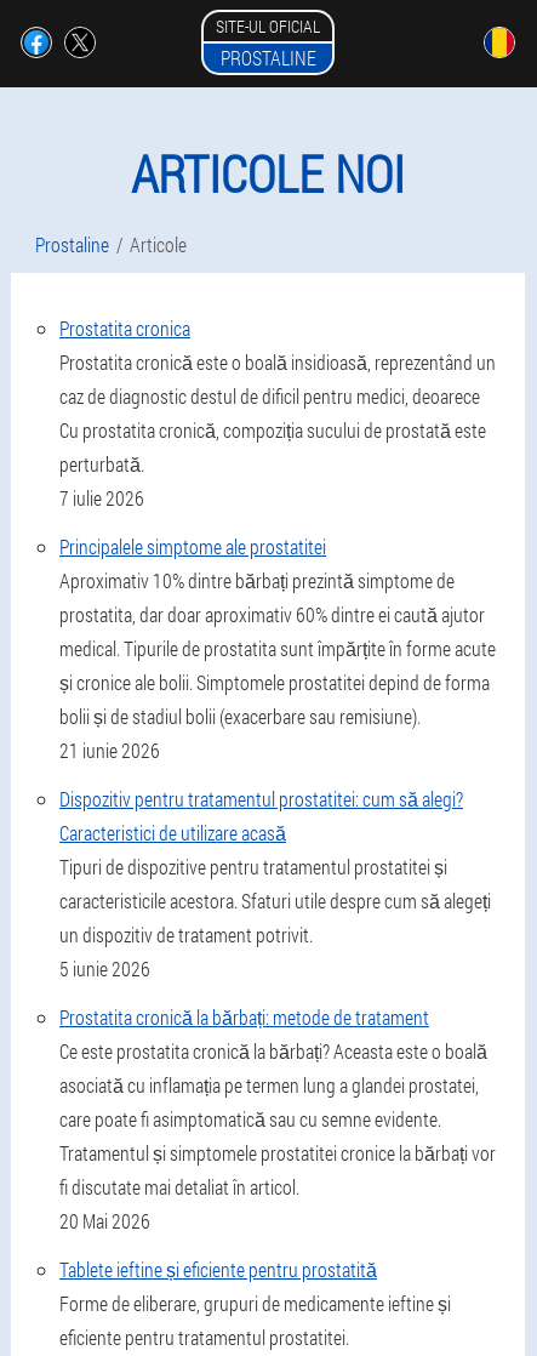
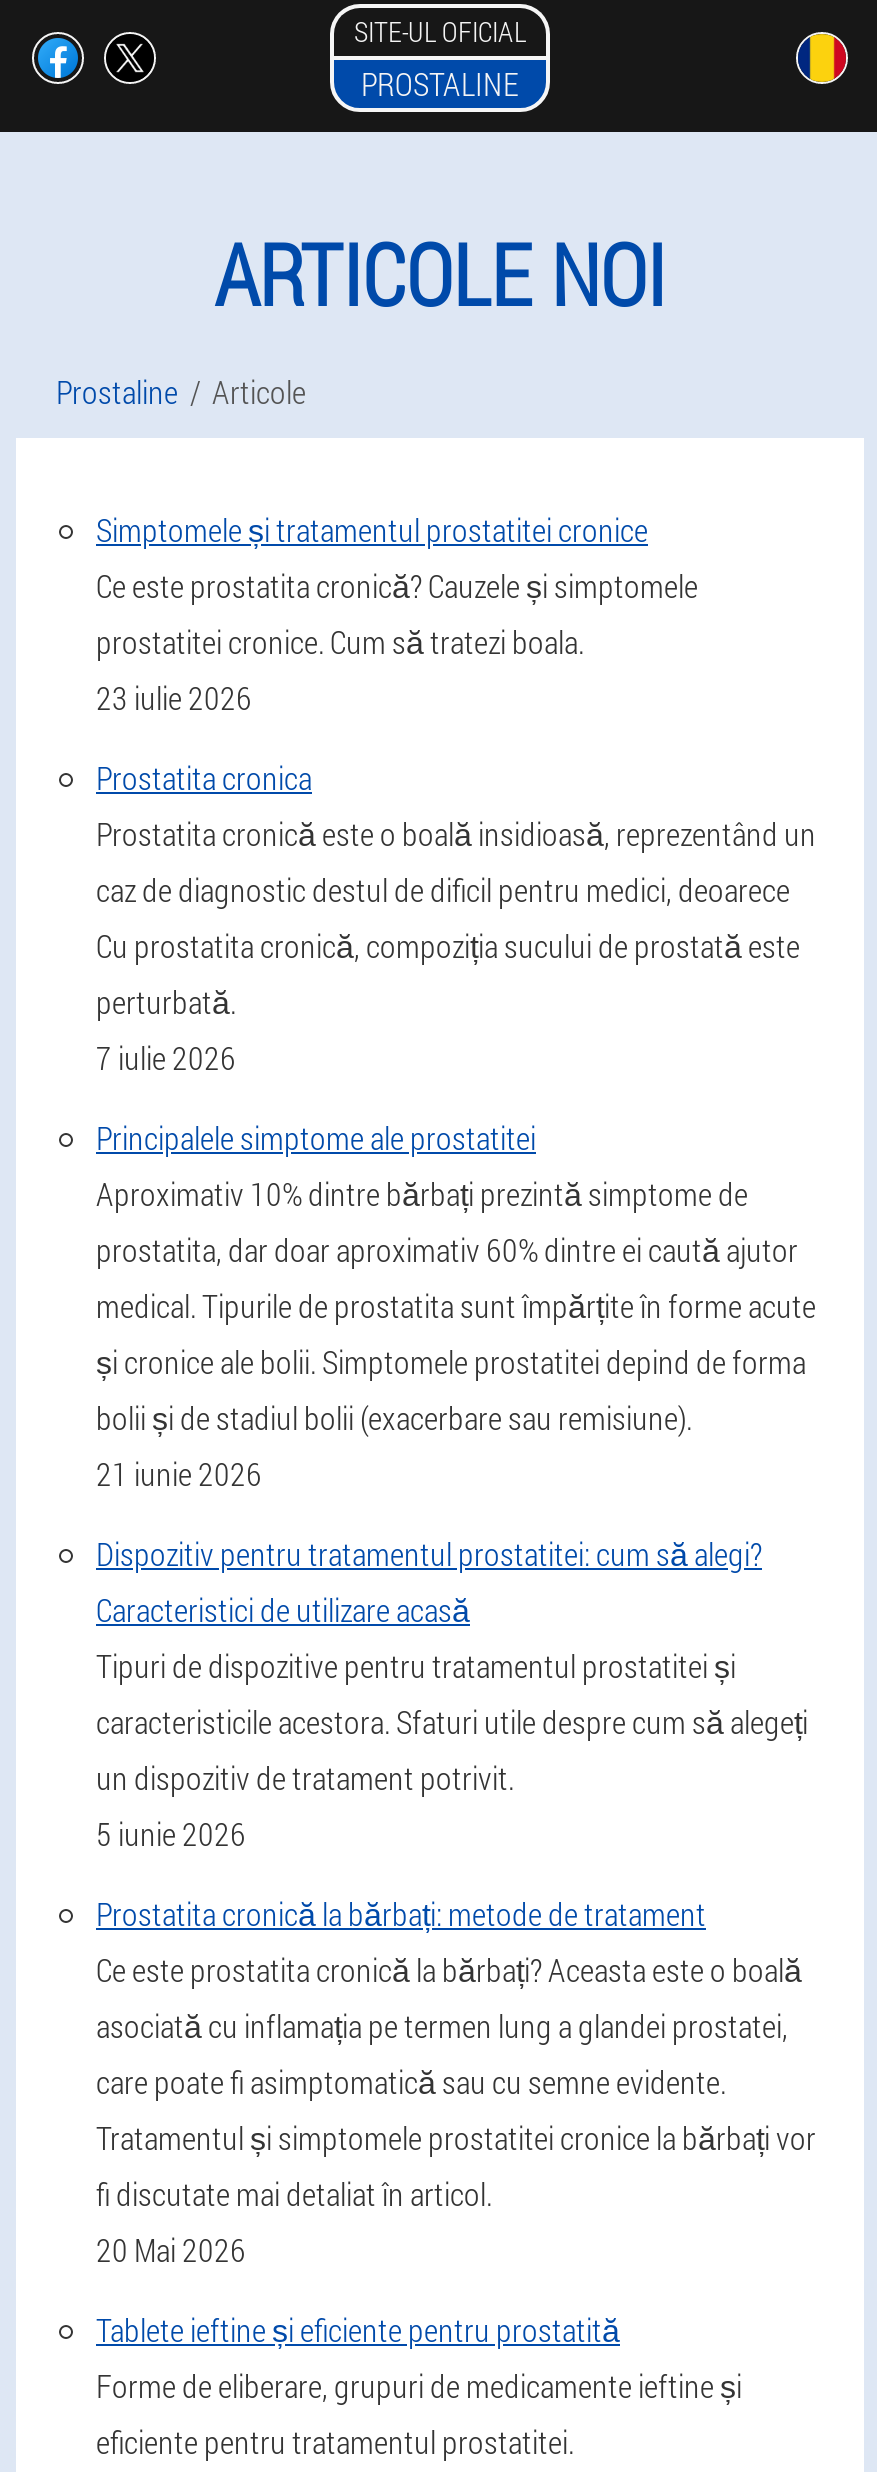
none -> [96,508,698,718] Simptomele și tratamentul prostatitei cronice | Ce este prostatita cronică? Cauzele și simptomele | prostatitei cronice. Cum să tratezi boala. | 23 iulie 2026

